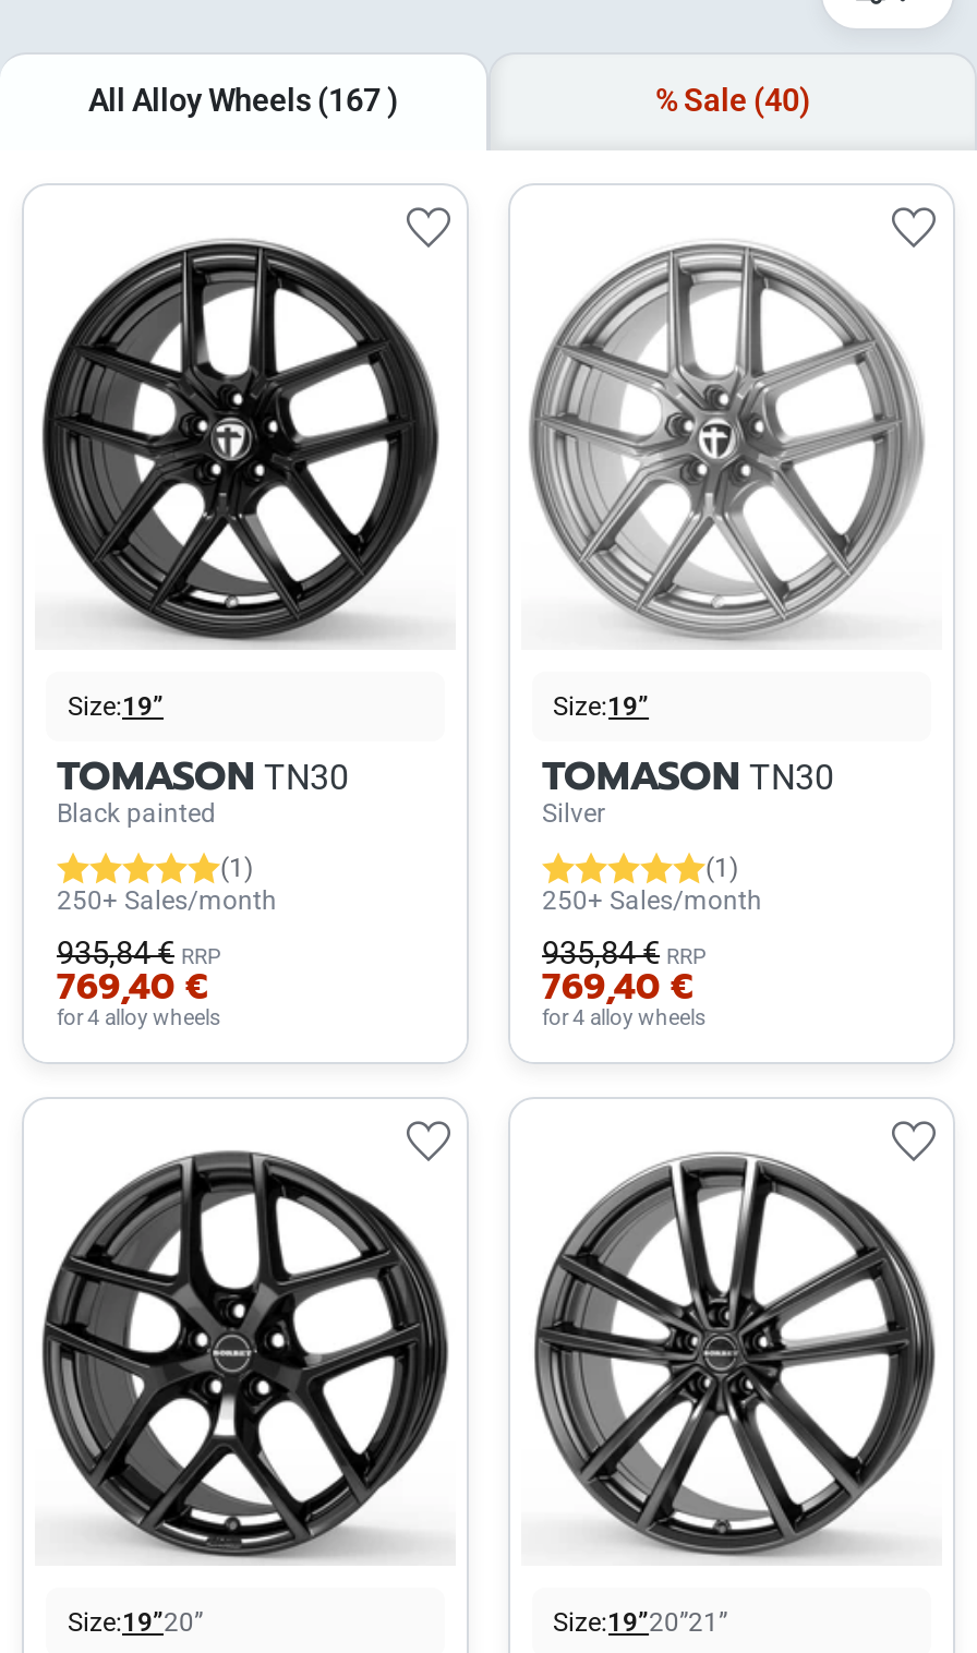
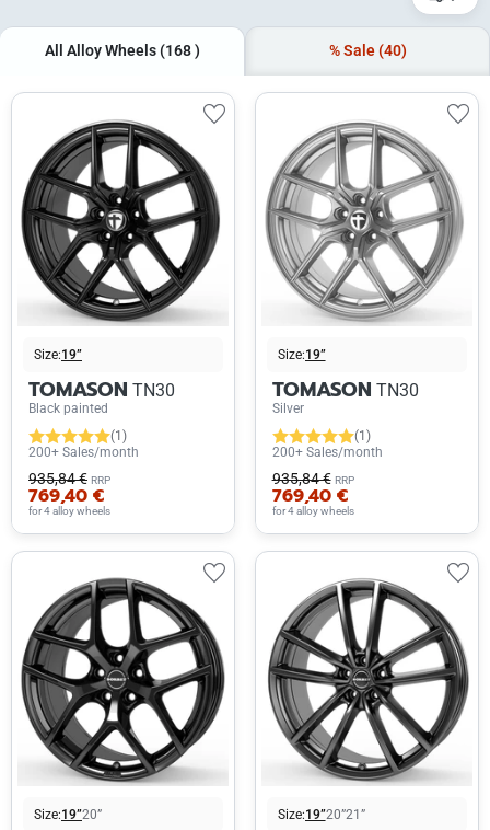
[88,83,398,120] All Alloy Wheels (167) -> [44,42,200,60] All Alloy Wheels (168)
[57,886,277,917] 250+ Sales/month -> [28,445,139,460] 200+ Sales/month
[542,886,762,917] 250+ Sales/month -> [272,445,382,460] 200+ Sales/month

